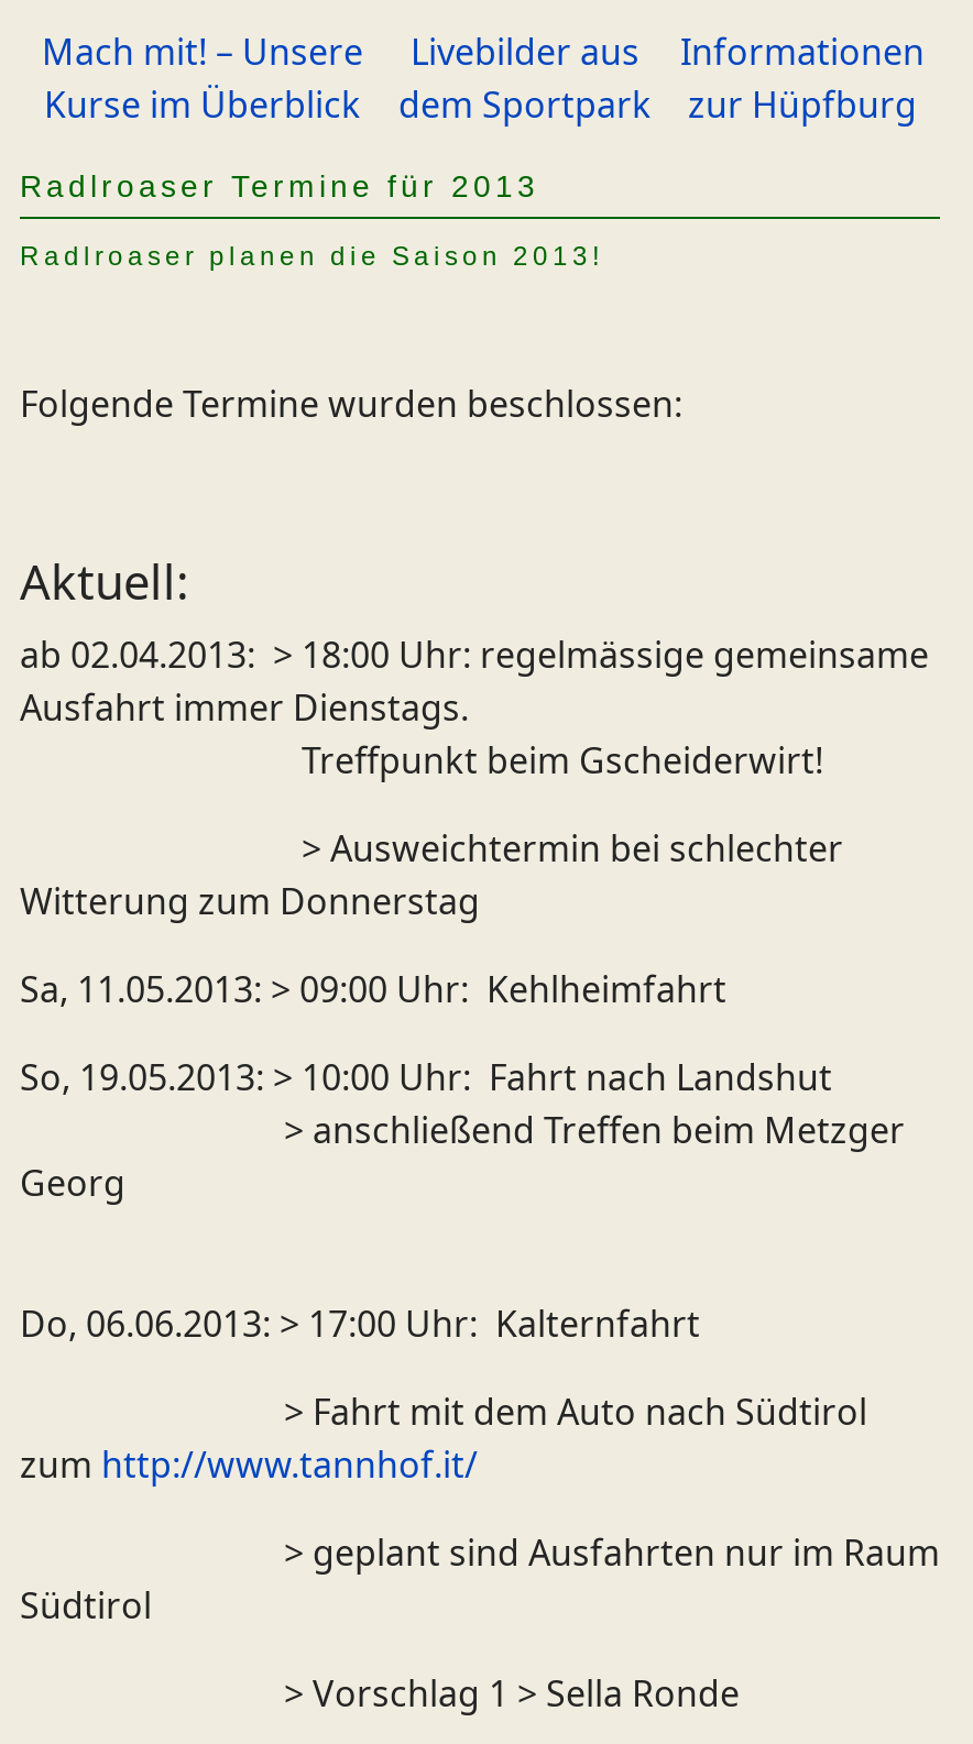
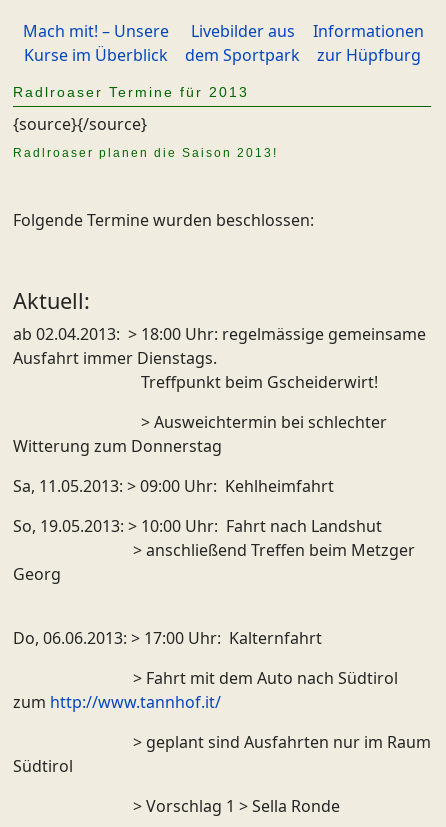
none -> [13,113,147,135] {source}{/source}

